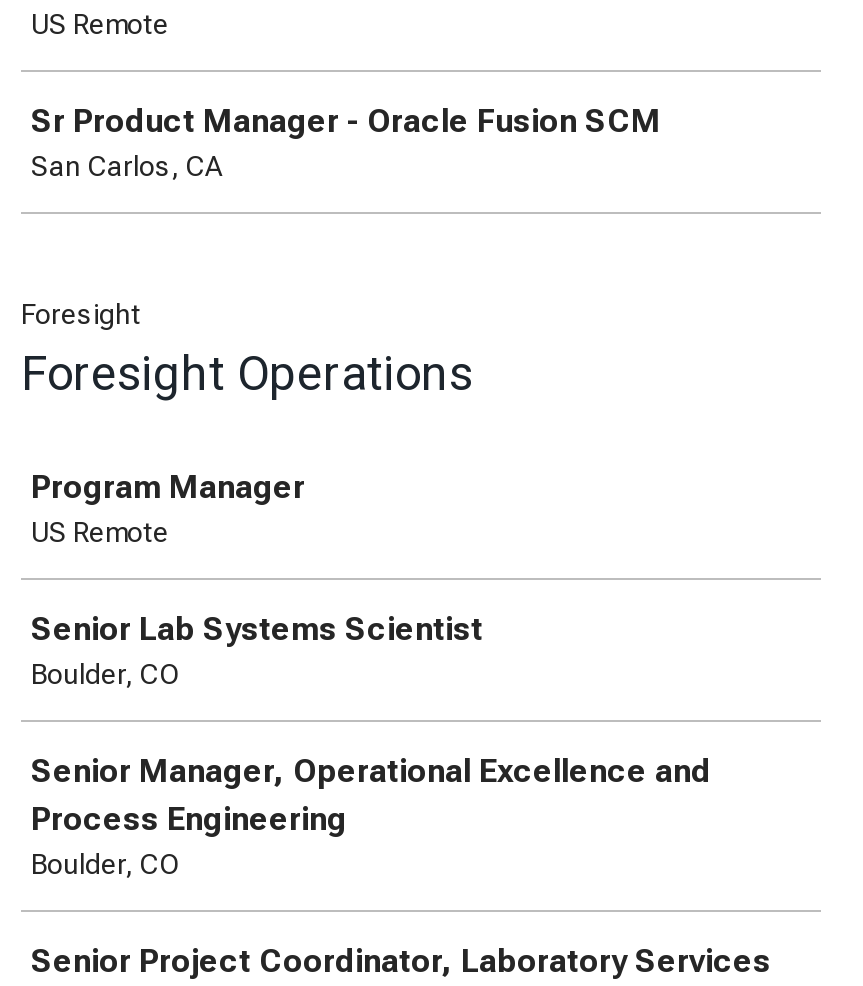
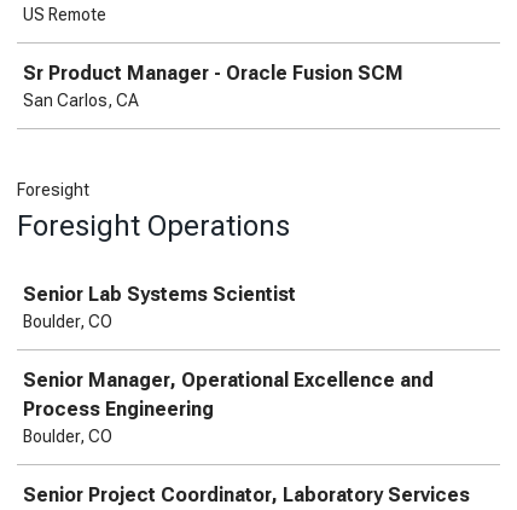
[31,468,305,548] Program Manager | US Remote -> none

